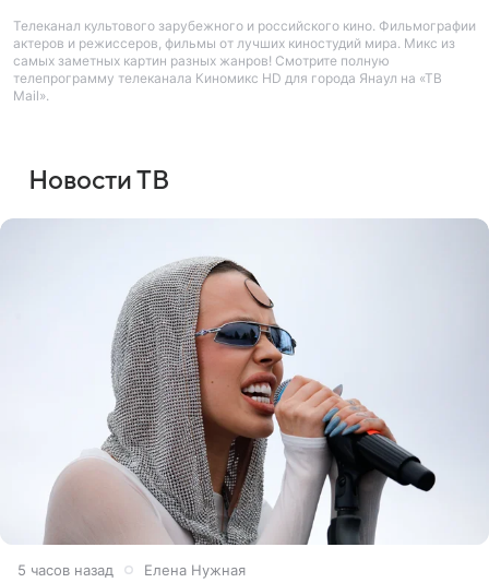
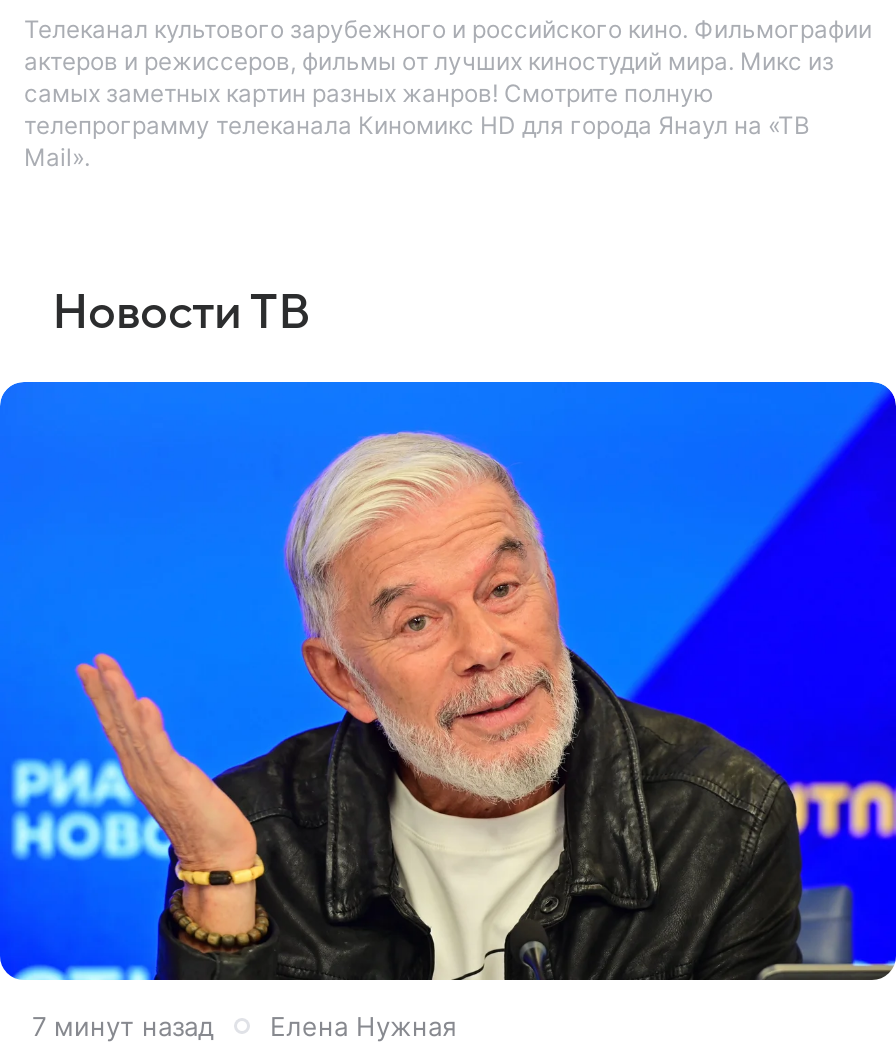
[3,218,486,578] [image] | 5 часов назад Елена Нужная -> [6,380,890,1041] [image] | 7 минут назад Елена Нужная

